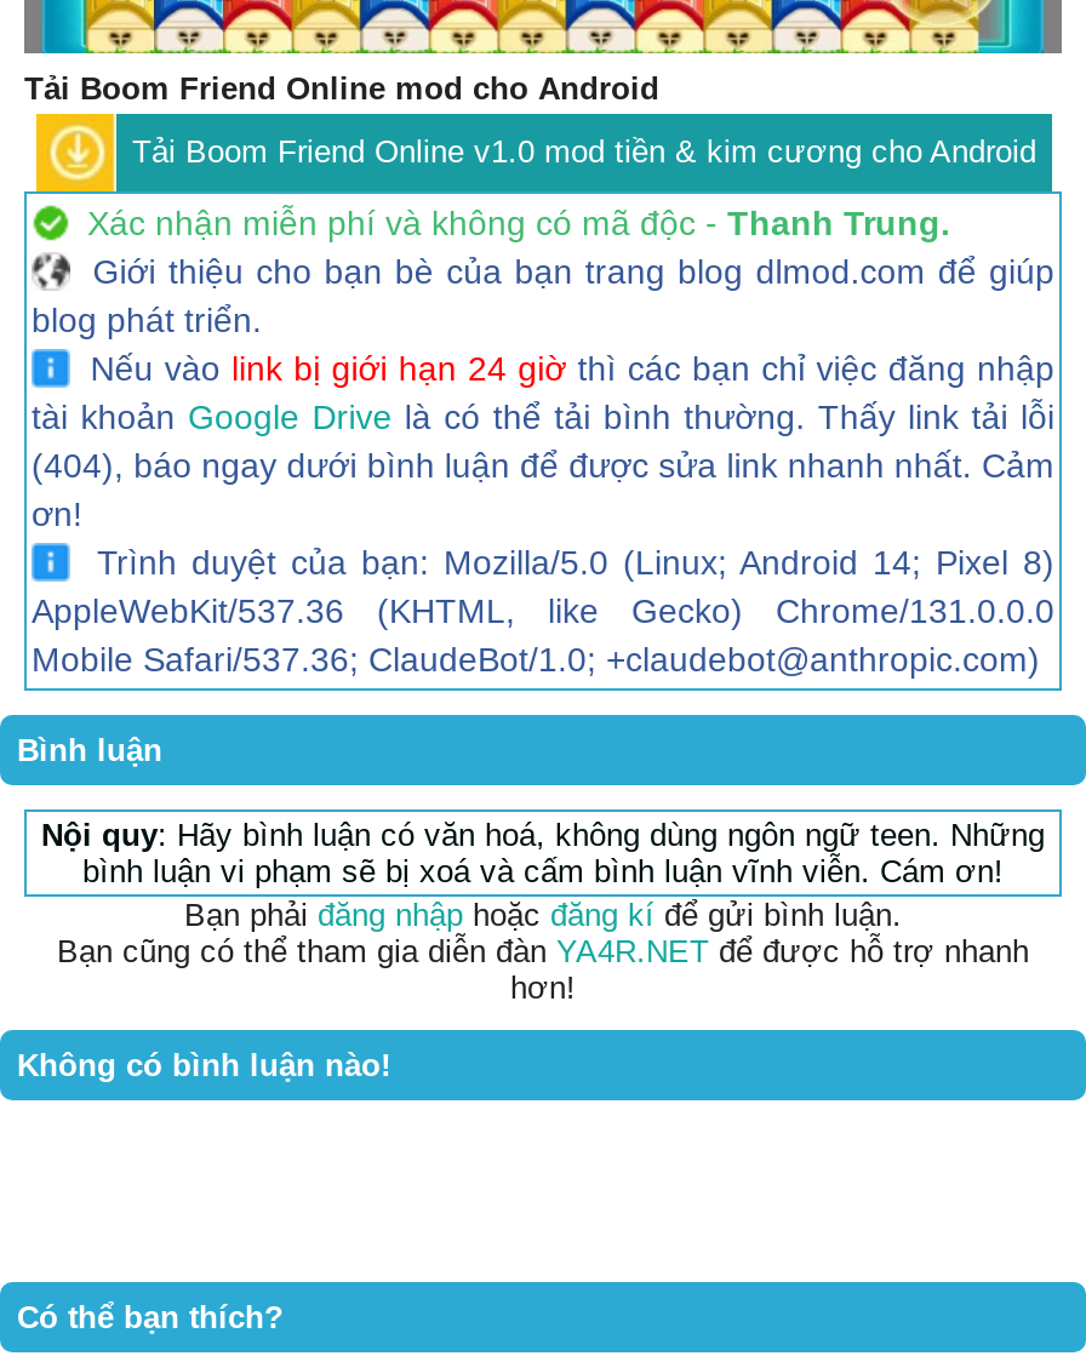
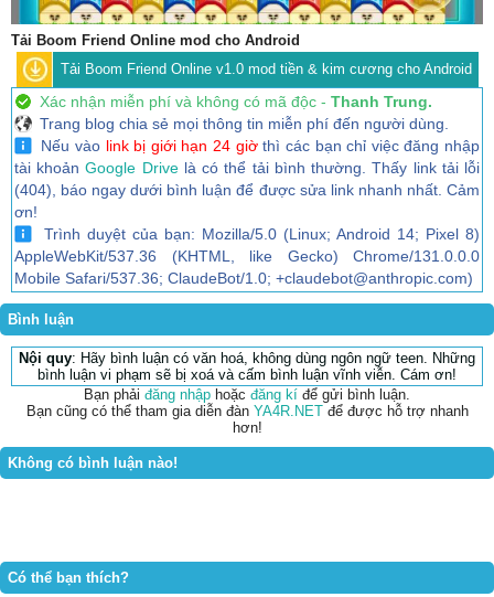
[32,253,1054,341] Giới thiệu cho bạn bè của bạn trang blog dlmod.com để giúp | blog phát triển. -> [31,115,449,133] Trang blog chia sẻ mọi thông tin miễn phí đến người dùng.

